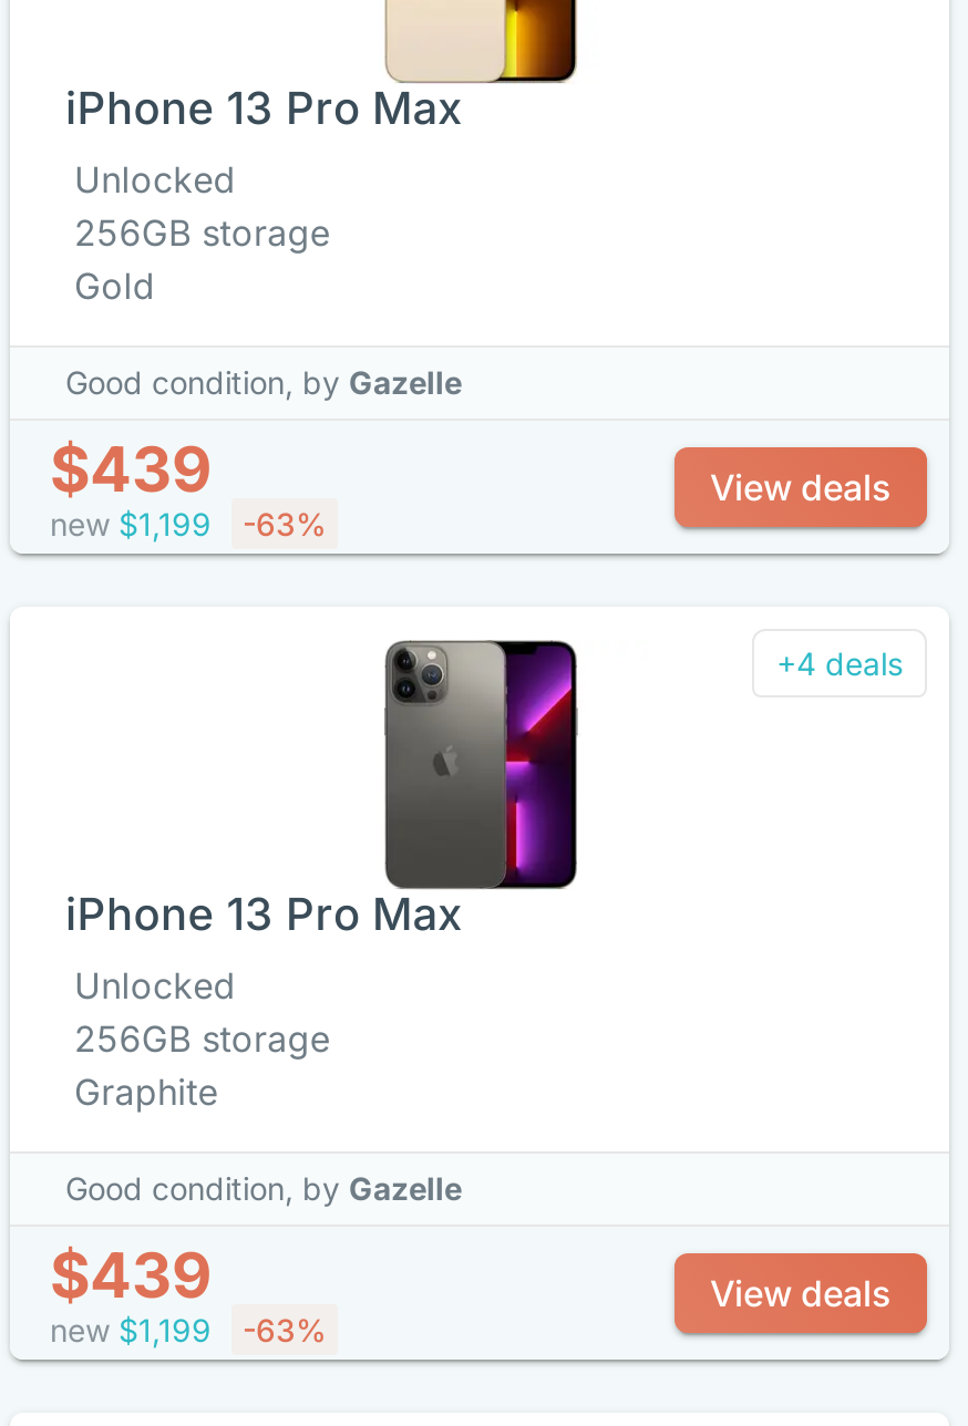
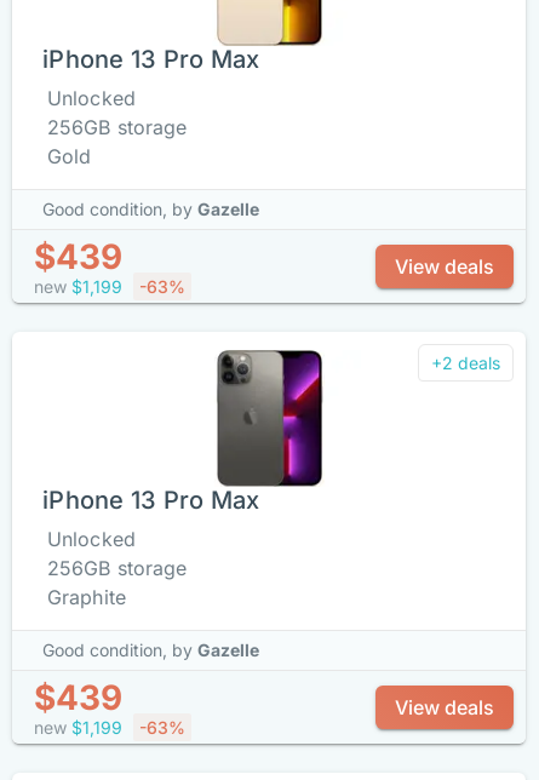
[776,644,903,682] +4 deals -> [431,352,500,373] +2 deals

